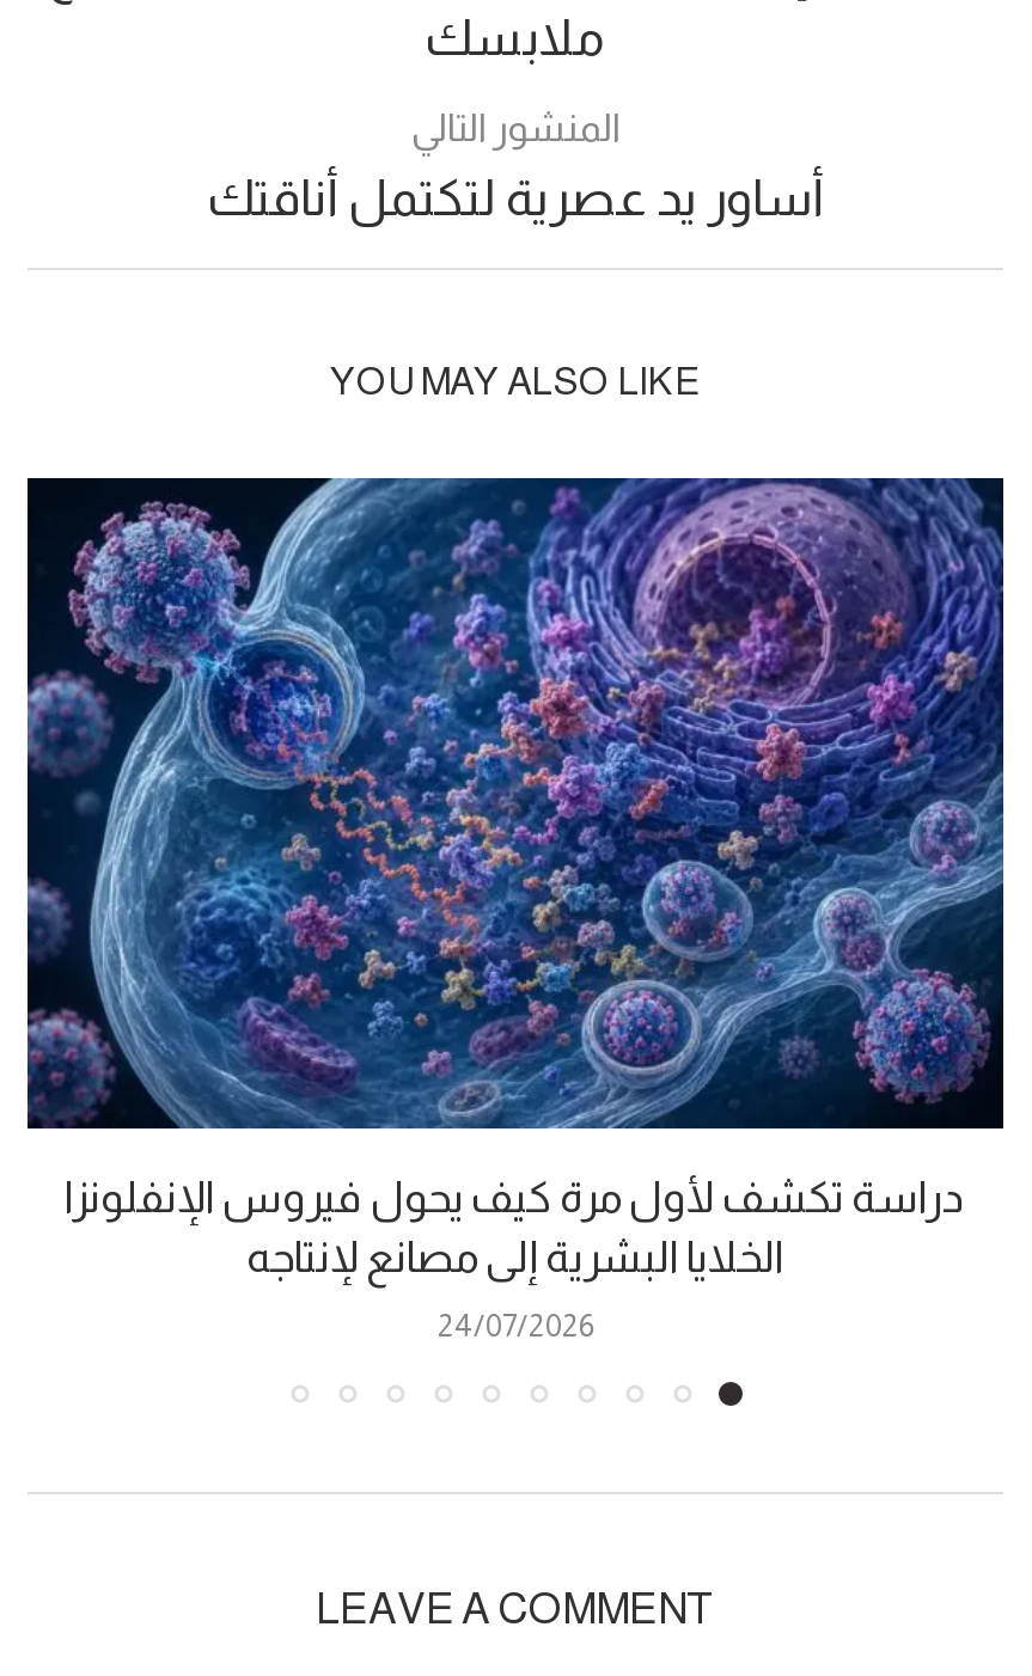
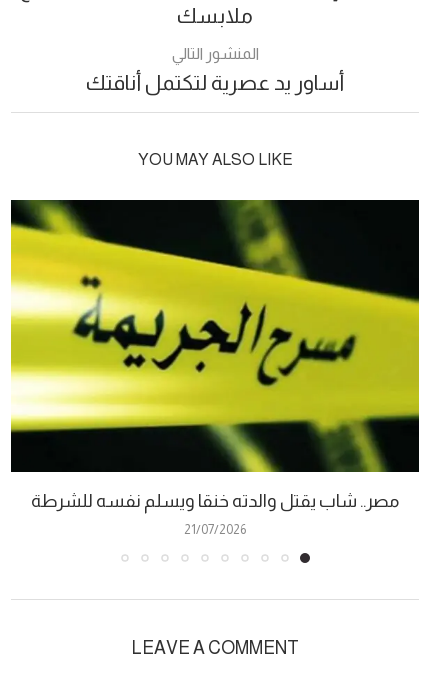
[25,476,1006,1281] [image] | دراسة تكشف لأول مرة كيف يحول فيروس الإنفلونزا | الخلايا البشرية إلى مصانع لإنتاجه -> [10,199,420,511] [image] | مصر.. شاب يقتل والدته خنقا ويسلم نفسه للشرطة
[438,1307,593,1343] 24/07/2026 -> [184,522,246,537] 21/07/2026

